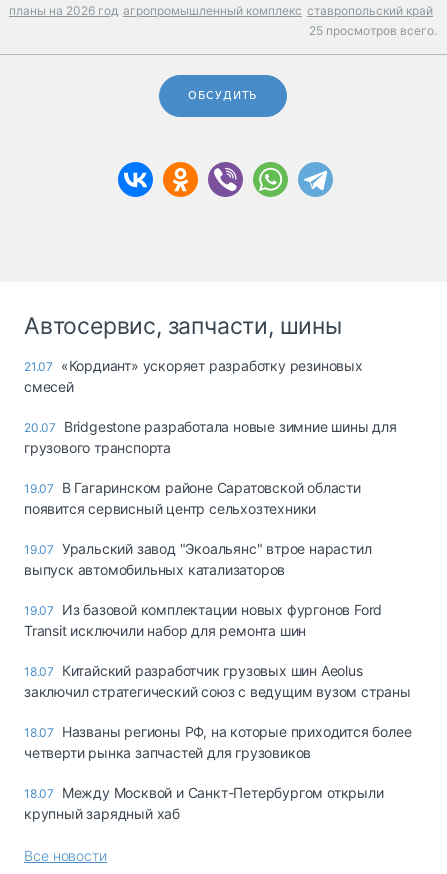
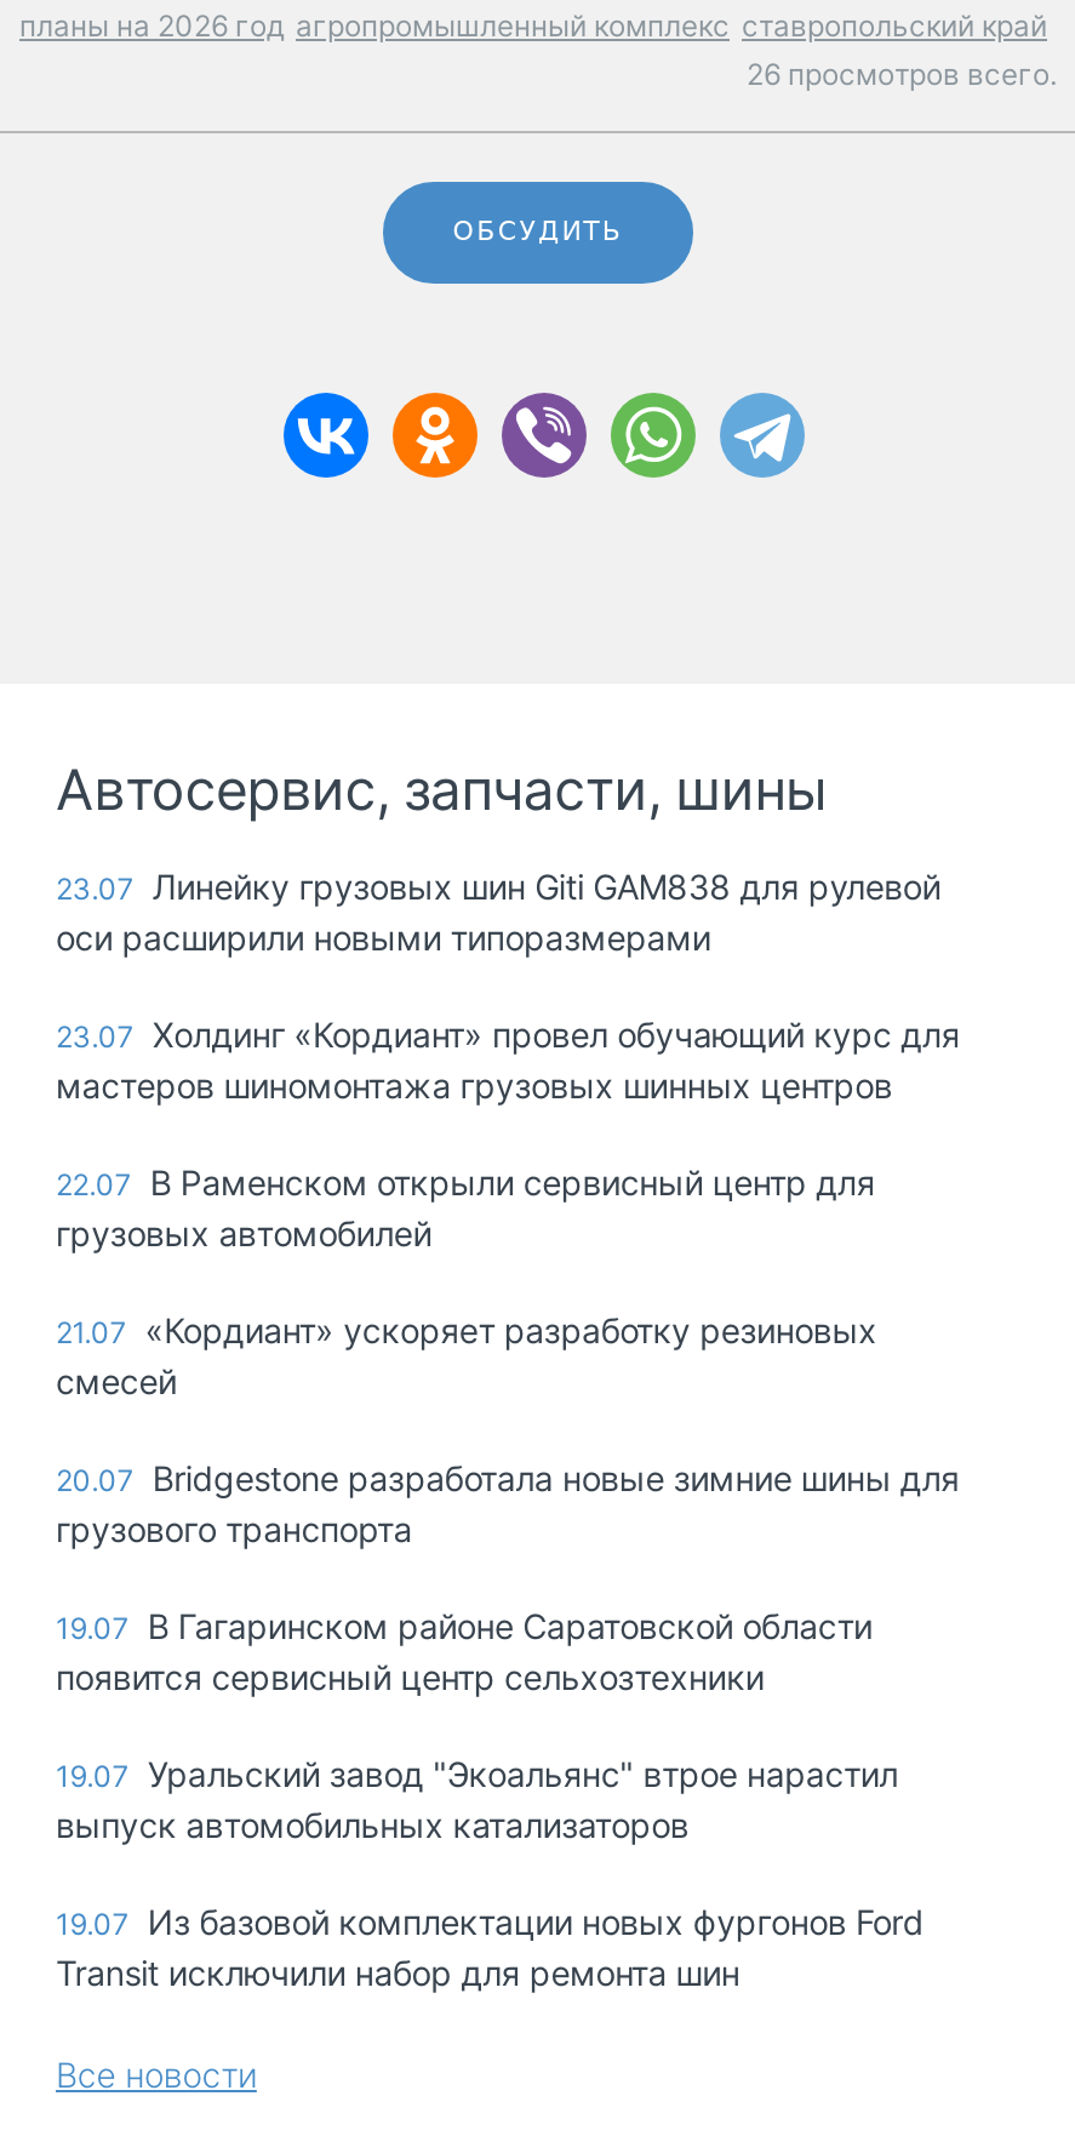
[309,23,437,38] 25 просмотров всего. -> [747,56,1057,92] 26 просмотров всего.
none -> [56,866,960,1254] 23.07 Линейку грузовых шин Giti GAM838 для рулевой | оси расширили новыми типоразмерами | 23.07 Холдинг «Кордиант» провел обучающий курс для | мастеров шиномонтажа грузовых шинных центров | 22.07 В Раменском открыли сервисный центр для | грузовых автомобилей
moved [24,357,397,639] -> [56,1309,959,1993]: 21.07 «Кордиант» ускоряет разработку резиновых | смесей | 20.07 Bridgestone разработала новые зимние шины для | ... | 19.07 Из базовой комплектации новых фургонов Ford | Transit исключили набор для ремонта шин
[24,662,411,822] 18.07 Китайский разработчик грузовых шин Aeolus | заключил стратегический союз с ведущим вузом страны | 18.07 Названы регионы РФ, на которые приходится более | четверти рынка запчастей для грузовиков | 18.07 Между Москвой и Санкт-Петербургом открыли | крупный зарядный хаб -> none

